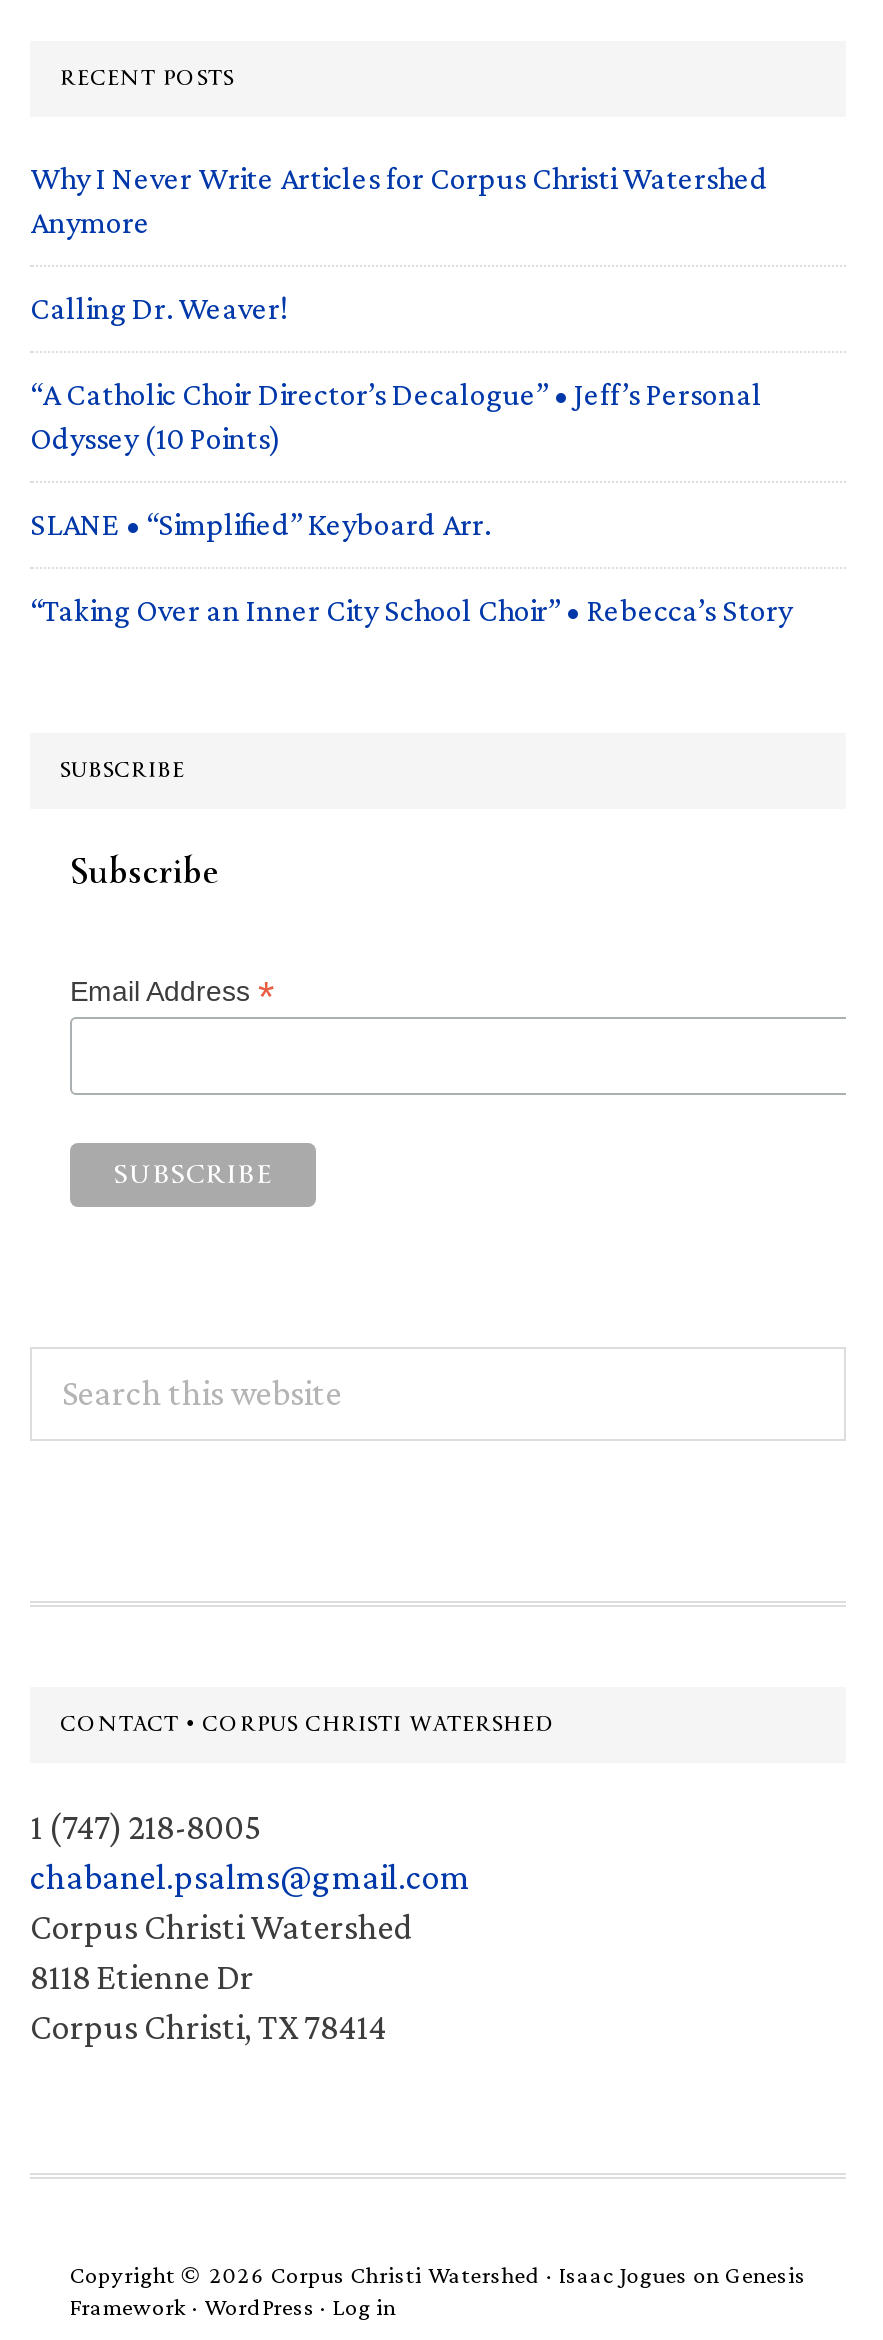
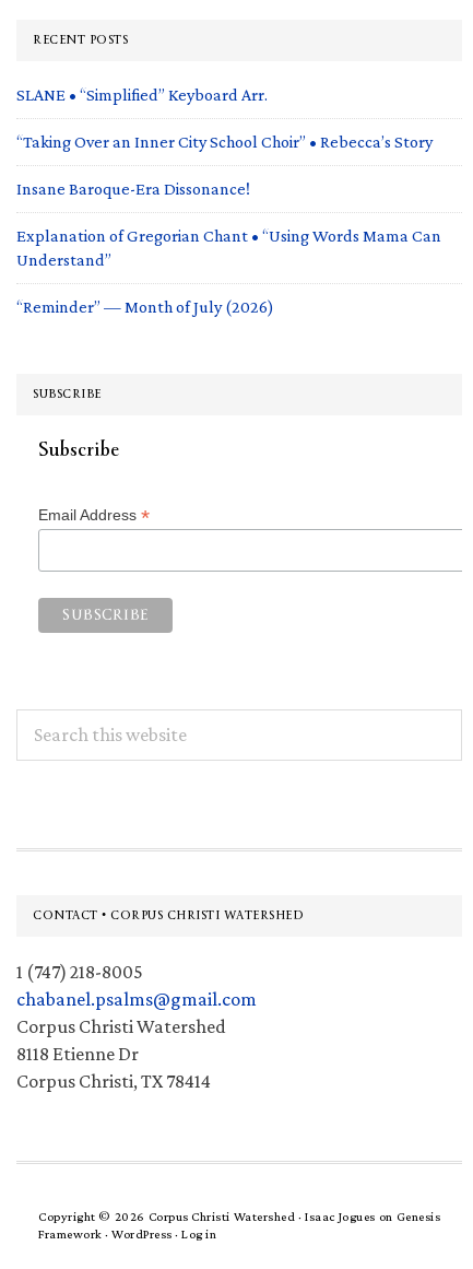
[30,160,768,454] Why I Never Write Articles for Corpus Christi Watershed | Anymore | Calling Dr. Weaver! | “A Catholic Choir Director’s Decalogue” • Jeff’s Personal | Odyssey (10 Points) -> none
moved [30,506,792,626] -> [16,85,433,150]: SLANE • “Simplified” Keyboard Arr. | “Taking Over an Inner City School Choir” • Rebecca’s Story
none -> [16,179,441,315] Insane Baroque-Era Dissonance! | Explanation of Gregorian Chant • “Using Words Mama Can | Understand” | “Reminder” — Month of July (2026)

